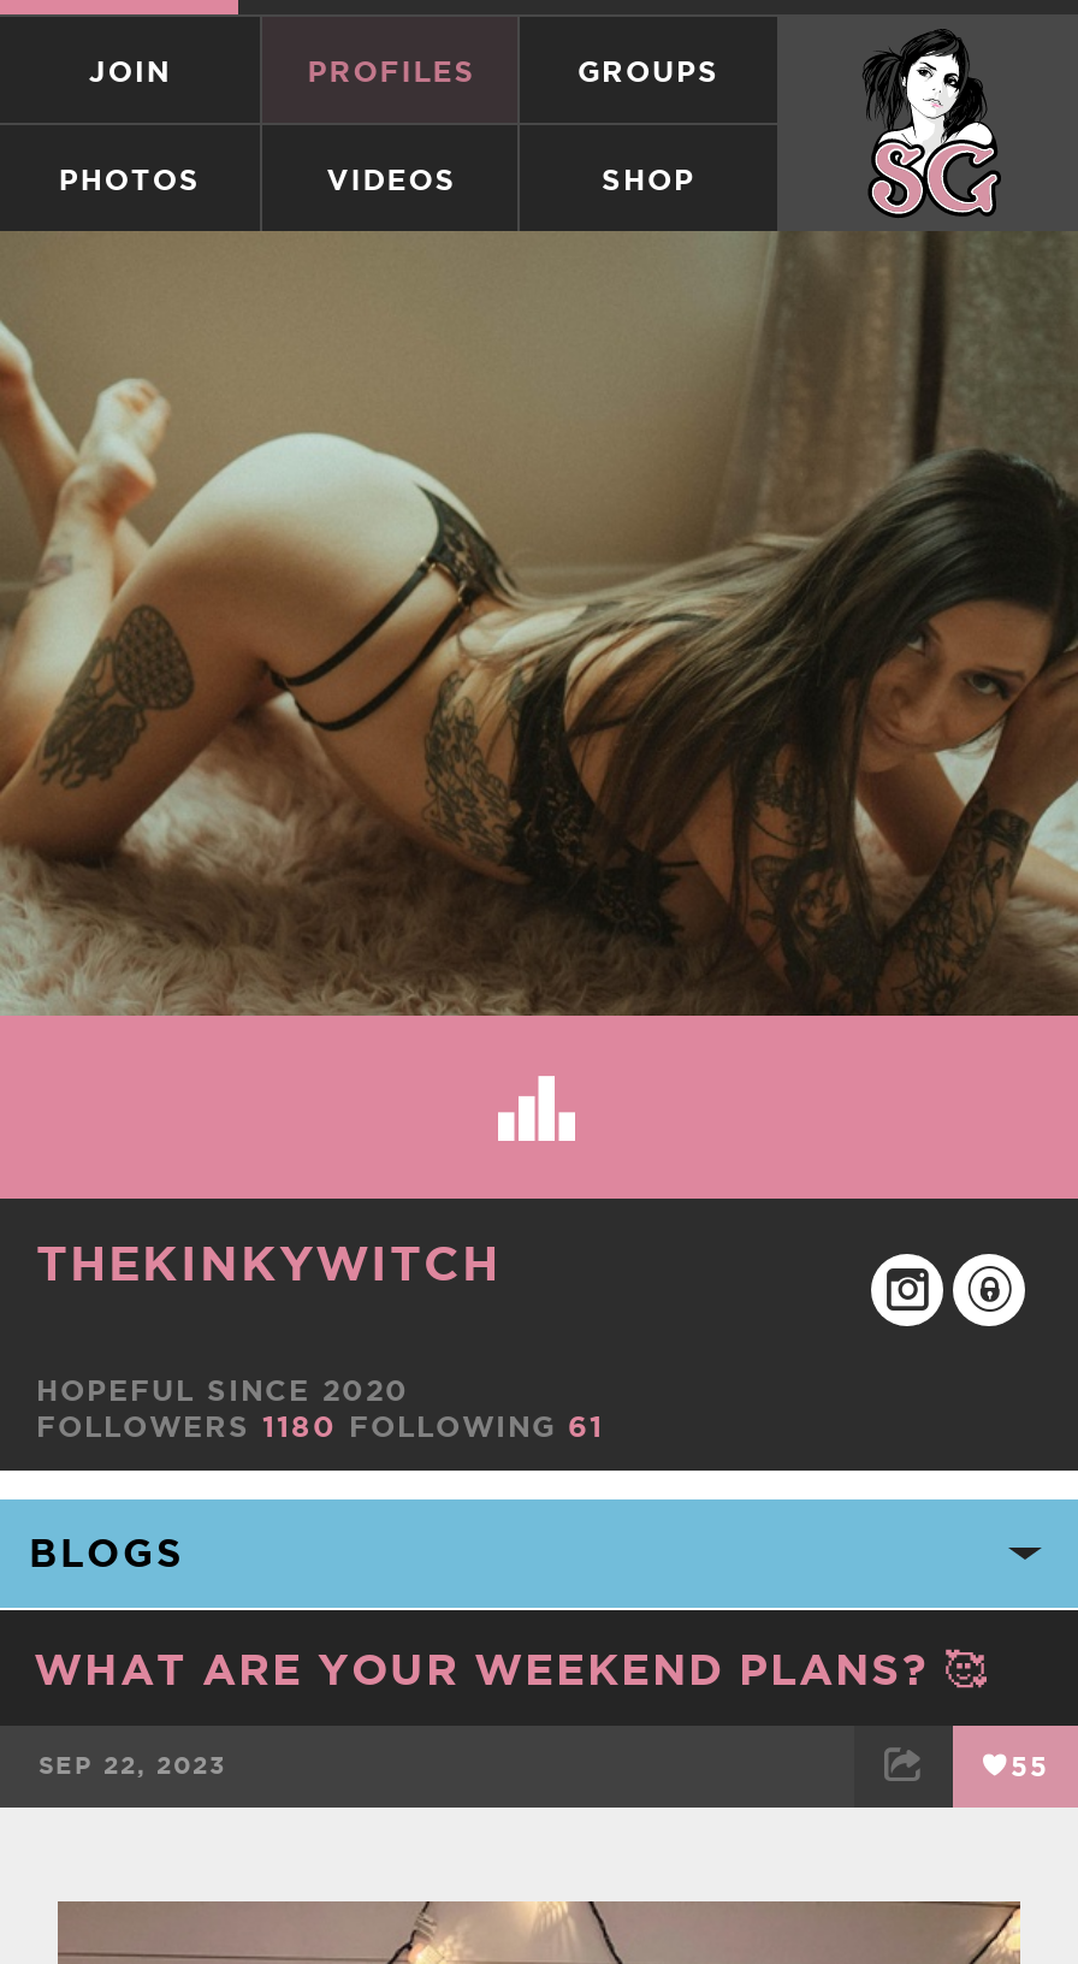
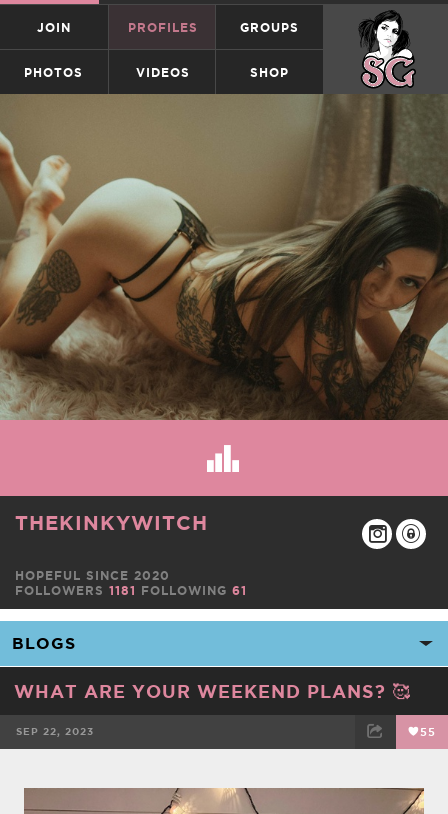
[36,1410,604,1441] FOLLOWERS 1180 FOLLOWING 61 -> [15,584,247,597] FOLLOWERS 1181 FOLLOWING 61

